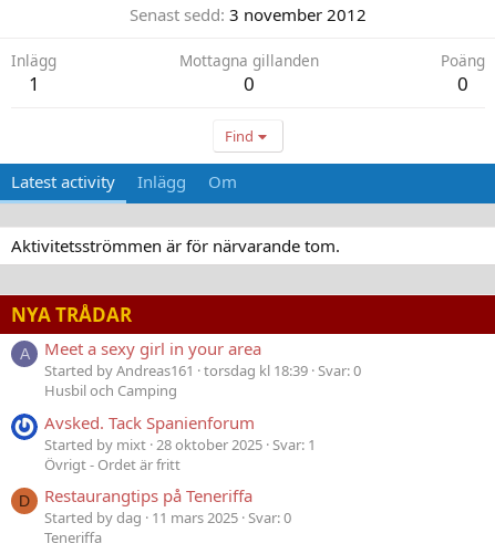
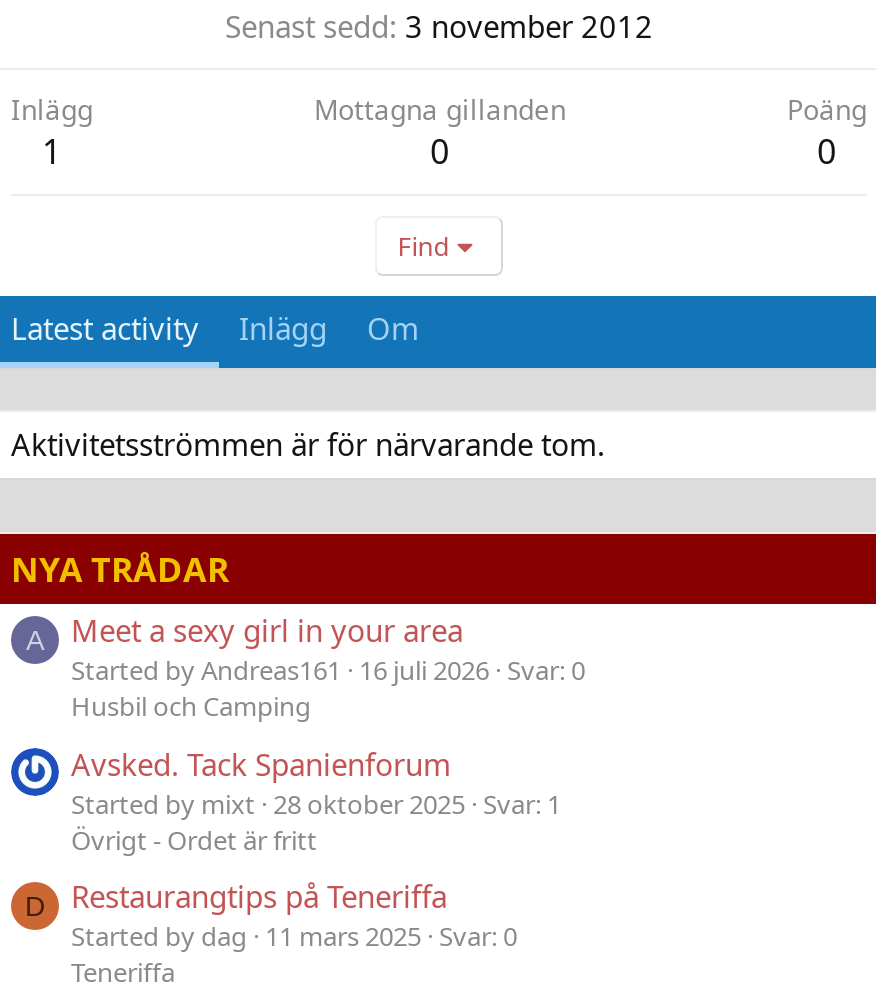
[44,361,361,381] Started by Andreas161 torsdag kl 18:39 Svar: 0 -> [71,653,585,689] Started by Andreas161 16 juli 2026 Svar: 0

